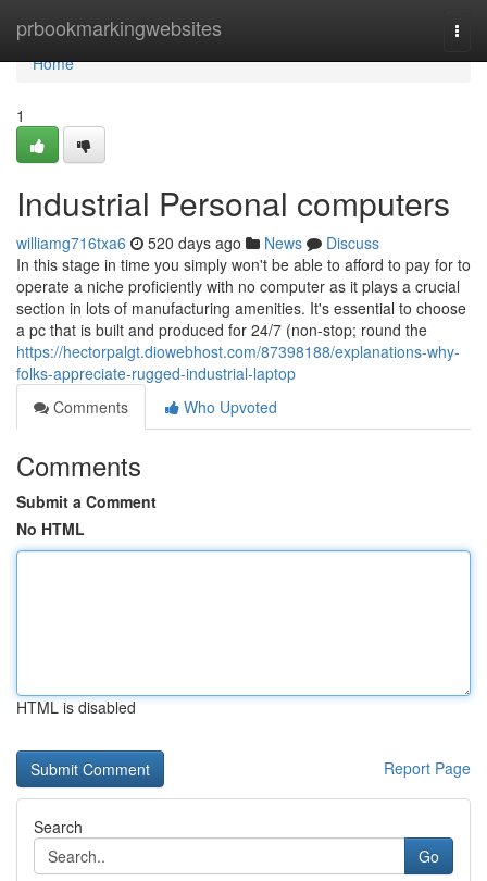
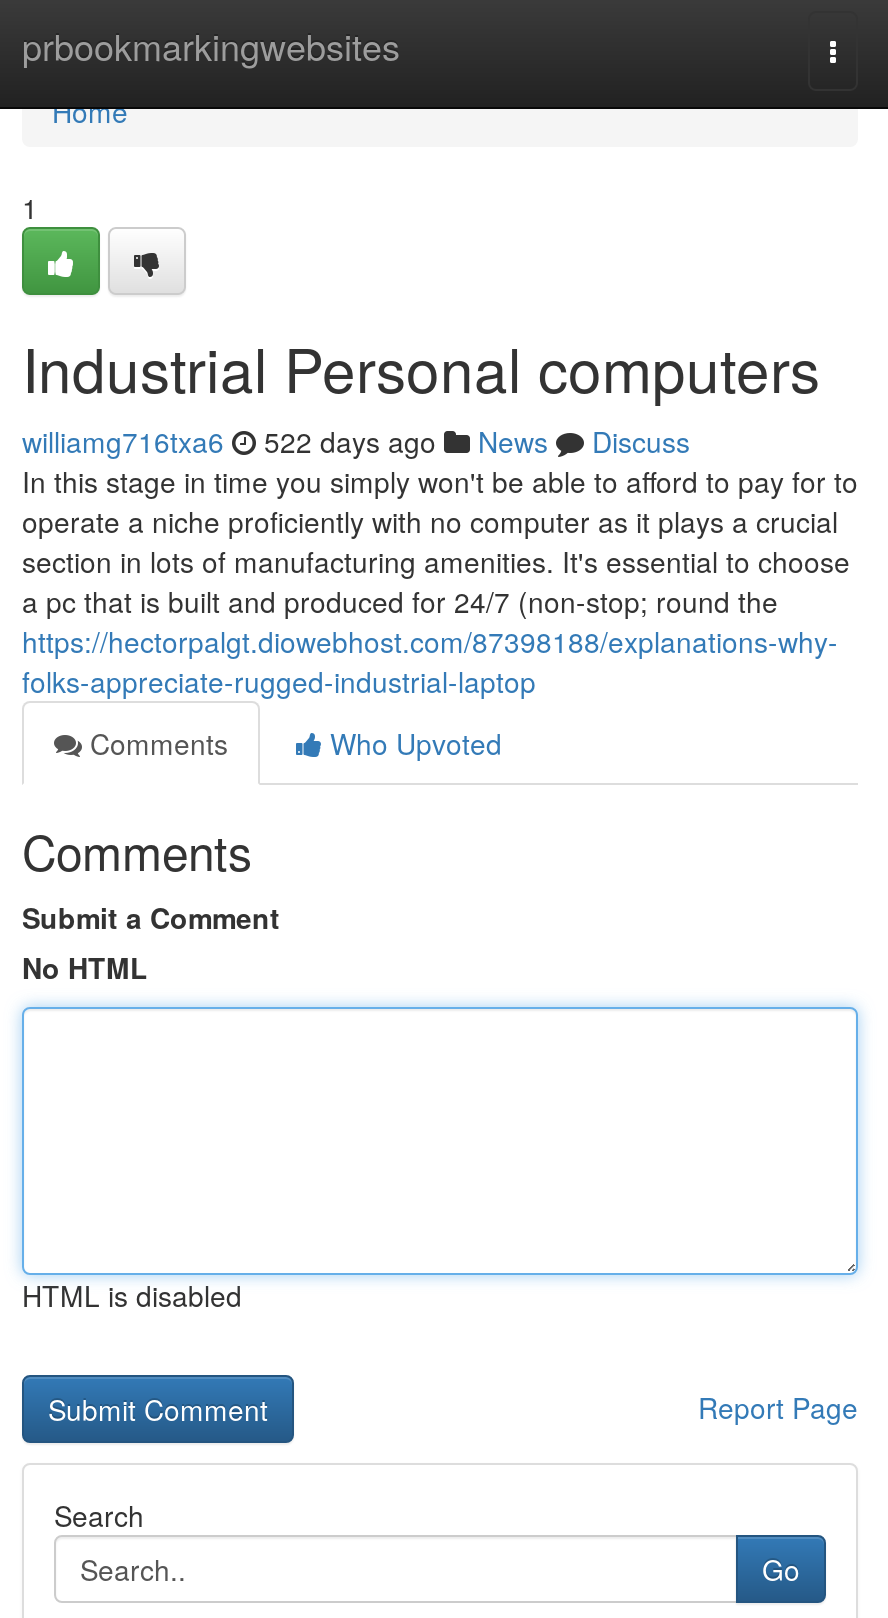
[16,232,379,253] williamg716txa6 520 days ago News Discuss -> [22,421,690,461] williamg716txa6 522 days ago News Discuss

